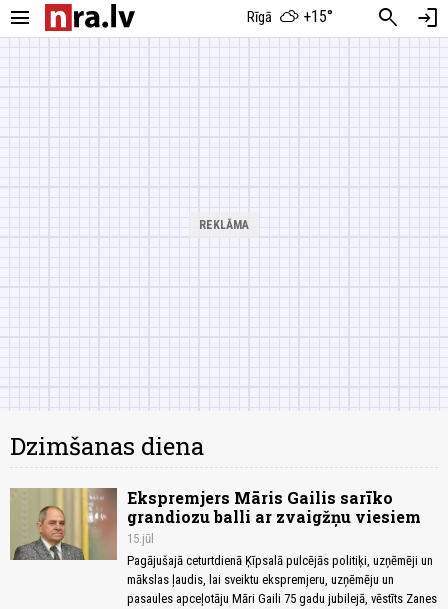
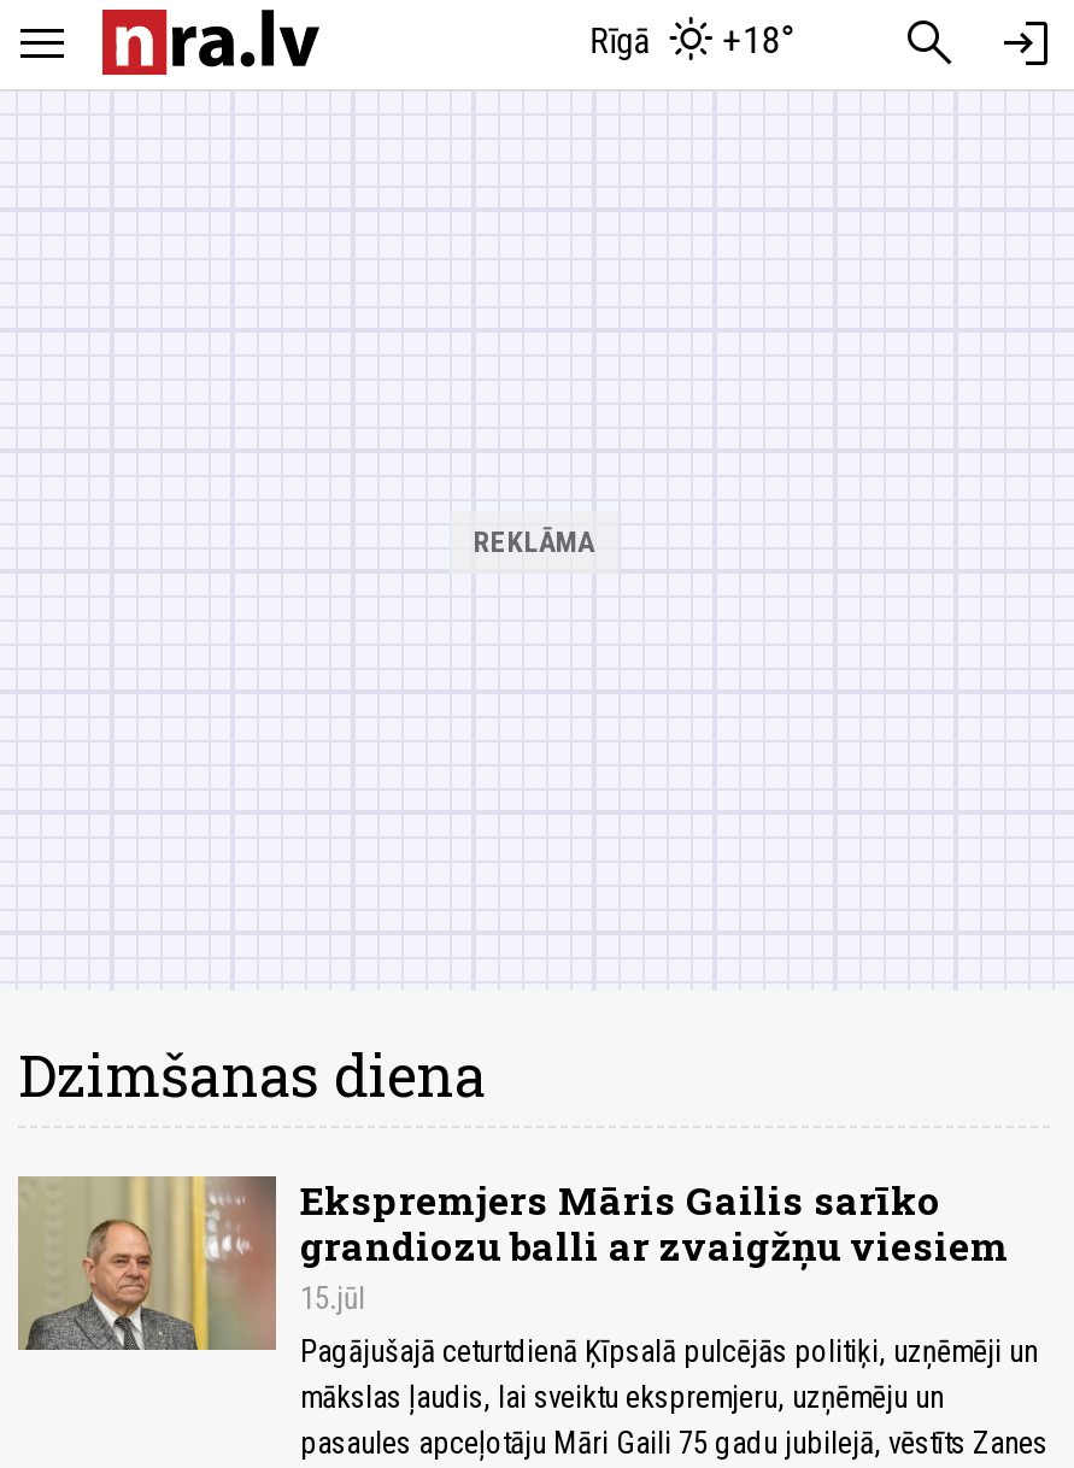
[247,7,333,26] Rīgā +15° -> [590,17,795,63] Rīgā +18°

